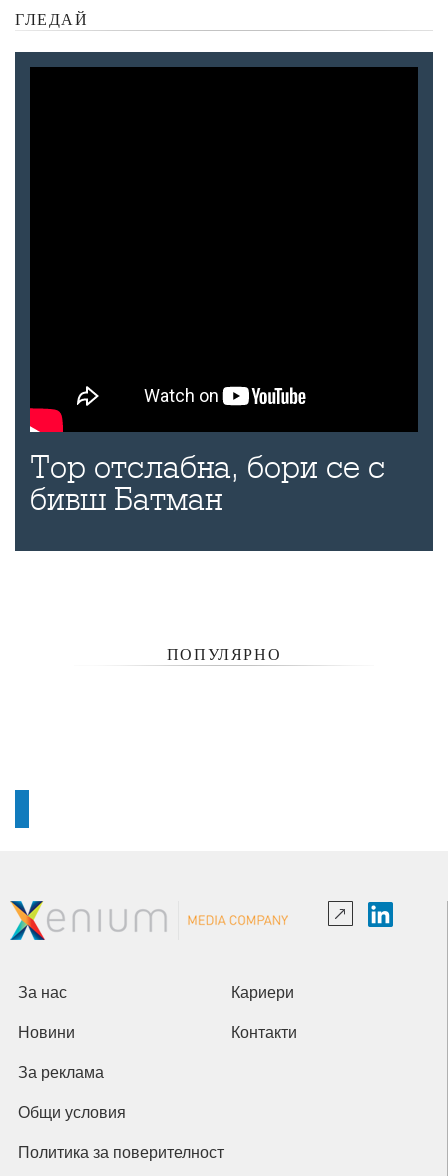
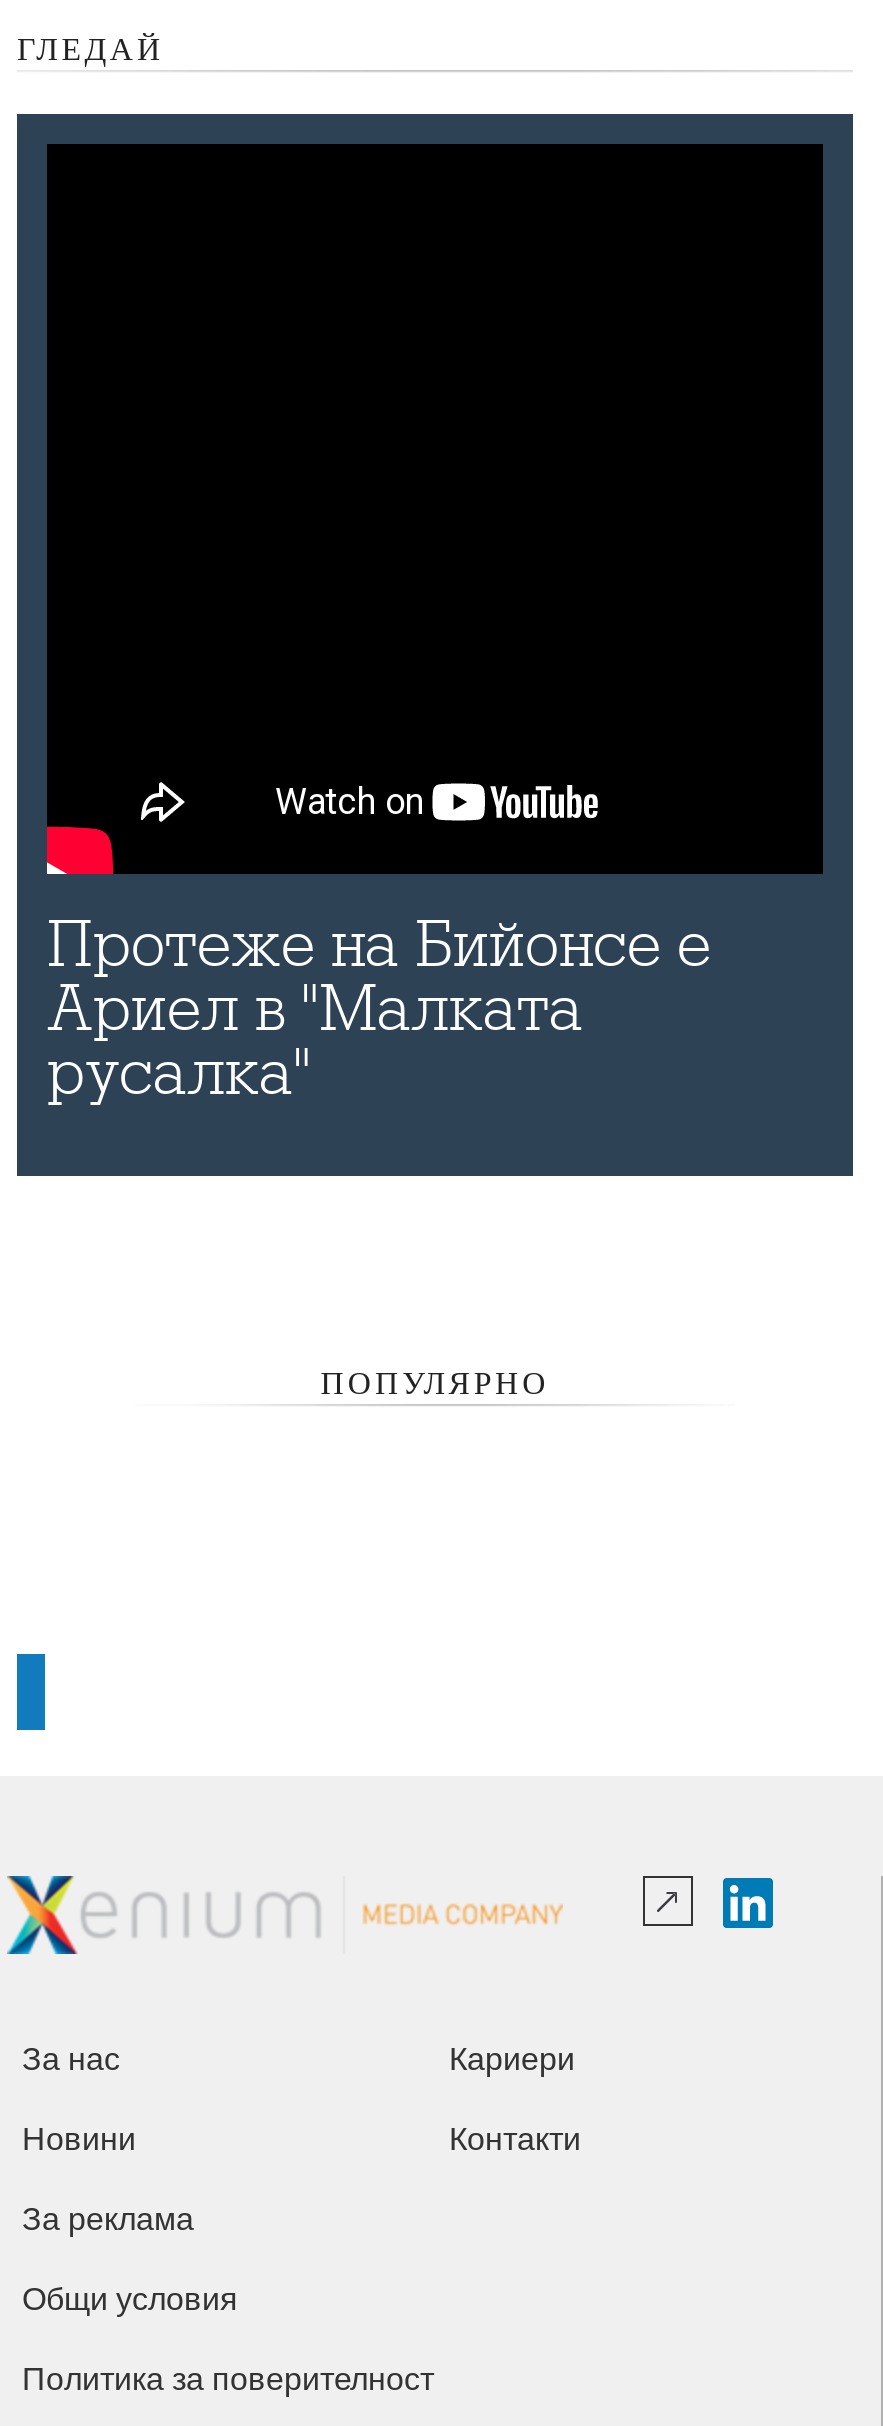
[30,449,385,518] Тор отслабна, бори се с | бивш Батман -> [47,909,711,1111] Протеже на Бийонсе е | Ариел в "Малката | русалка"

